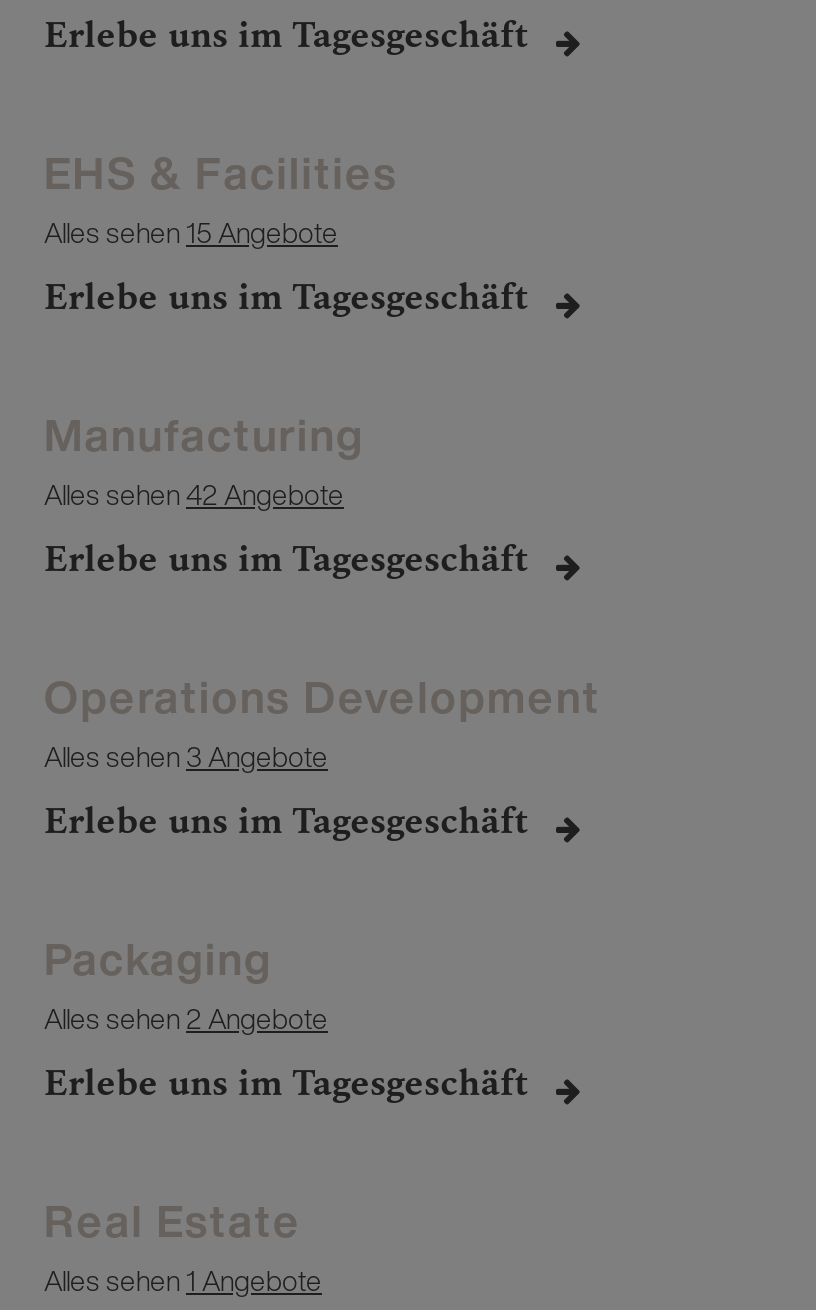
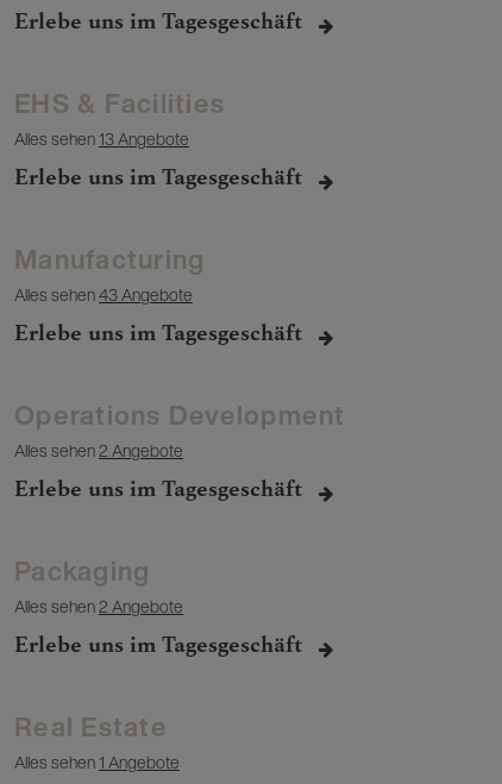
[44,211,338,253] Alles sehen 15 Angebote -> [14,126,189,151] Alles sehen 13 Angebote
[44,473,344,515] Alles sehen 42 Angebote -> [14,282,193,307] Alles sehen 43 Angebote
[44,735,328,777] Alles sehen 3 Angebote -> [14,438,183,463] Alles sehen 2 Angebote

